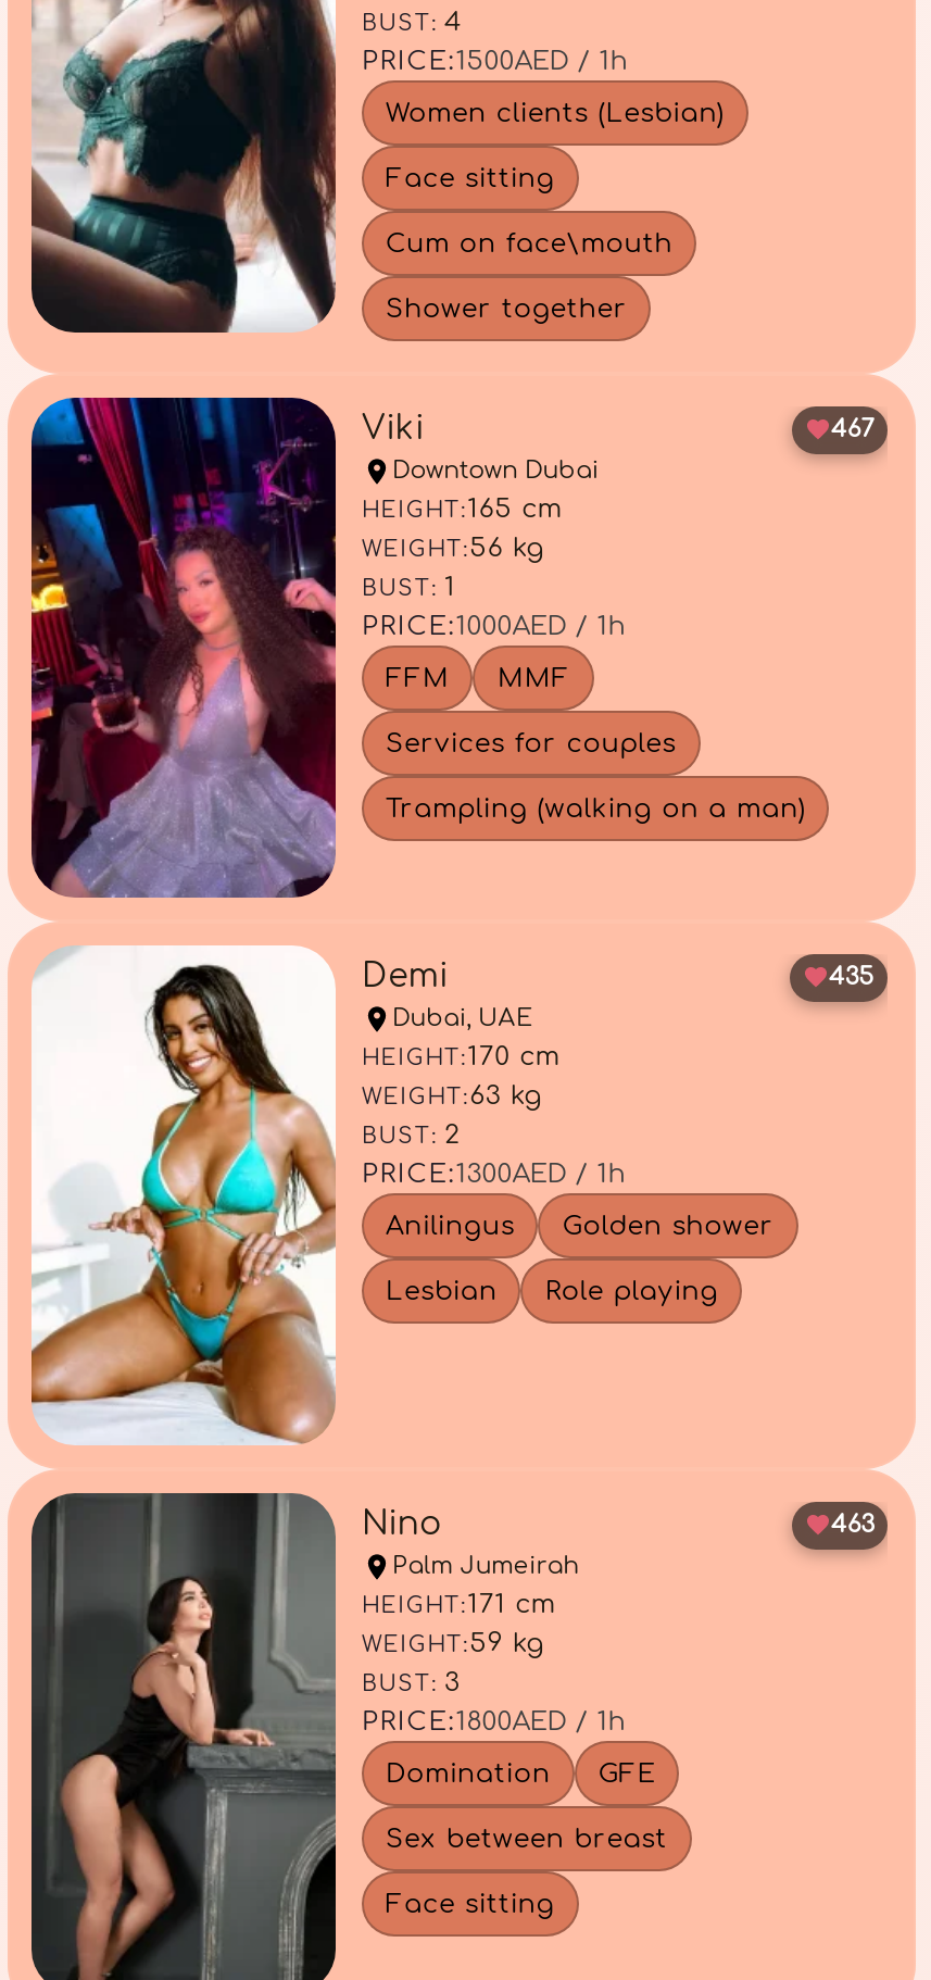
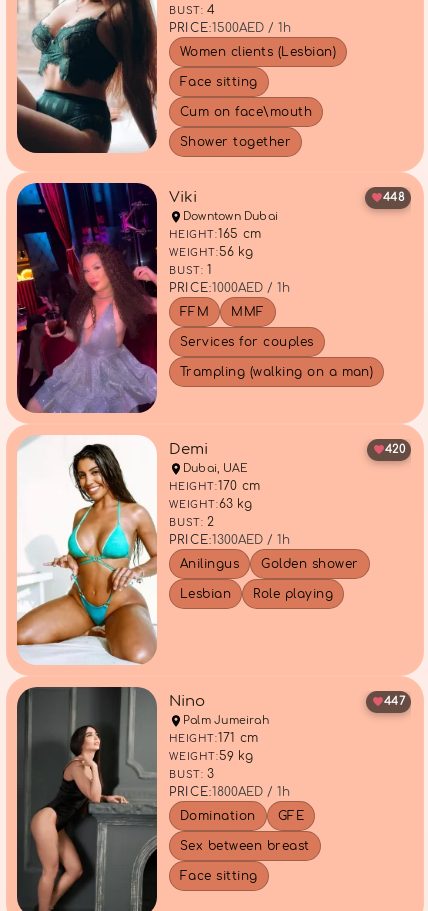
[831,415,875,443] 467 -> [383,191,405,204] 448
[829,962,875,991] 435 -> [385,443,405,456] 420
[831,1510,875,1538] 463 -> [384,695,405,708] 447

